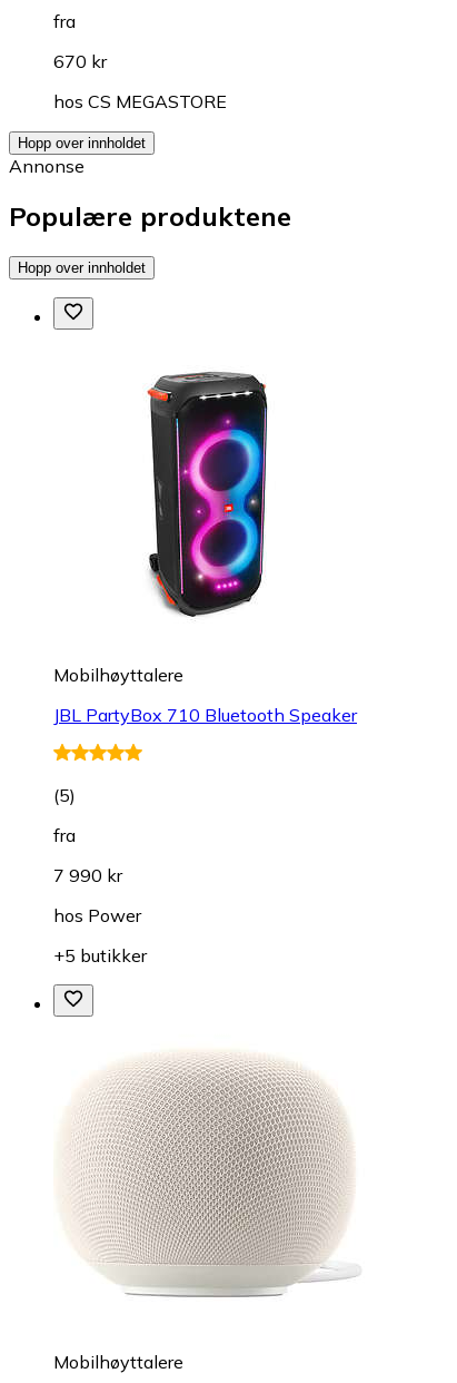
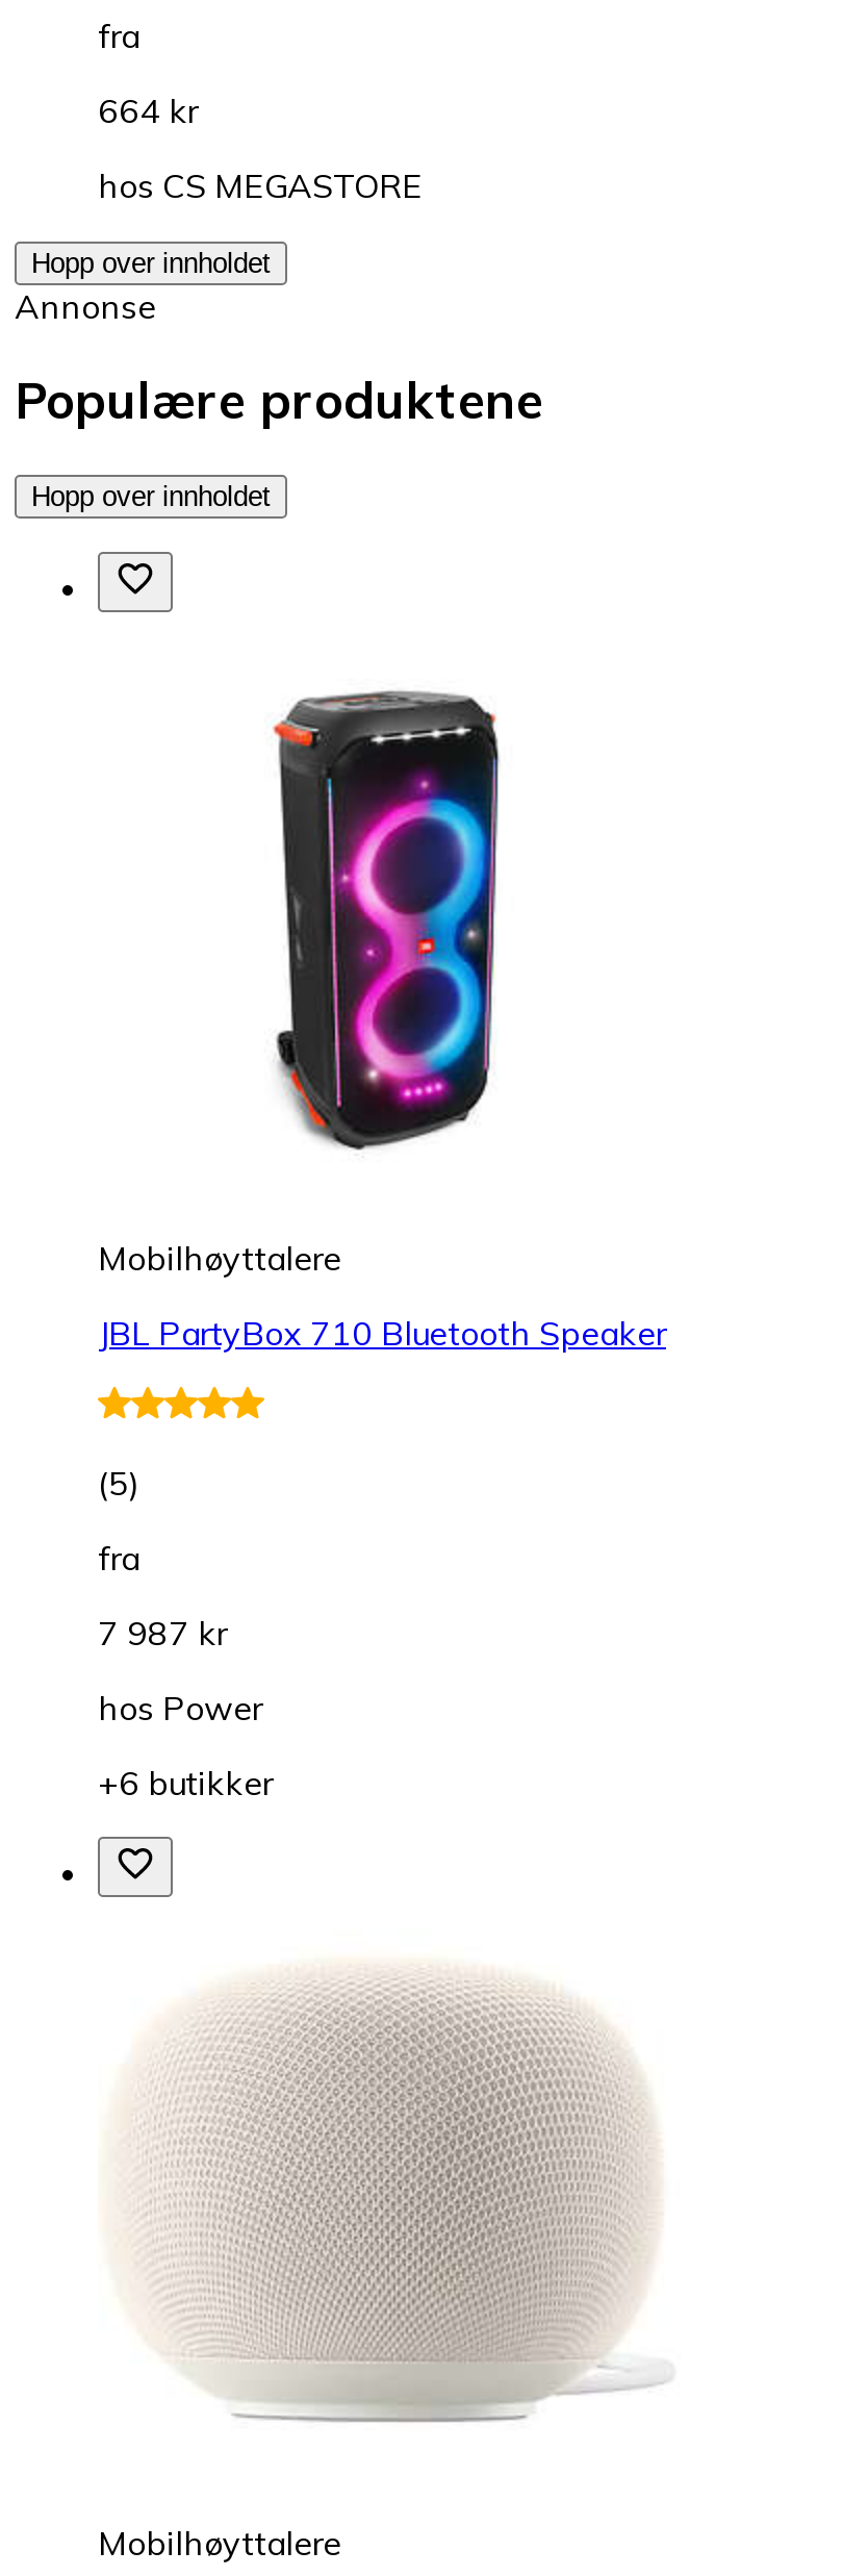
[53,50,107,72] 670 kr -> [98,89,198,131] 664 kr
[53,864,122,886] 7 990 kr -> [98,1611,227,1653] 7 987 kr
[53,944,147,966] +5 butikker -> [98,1761,273,1803] +6 butikker

